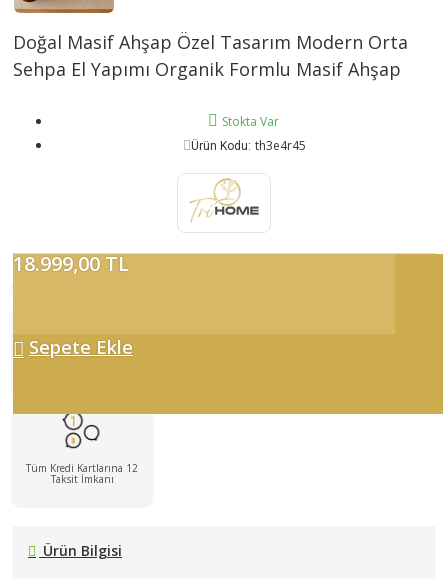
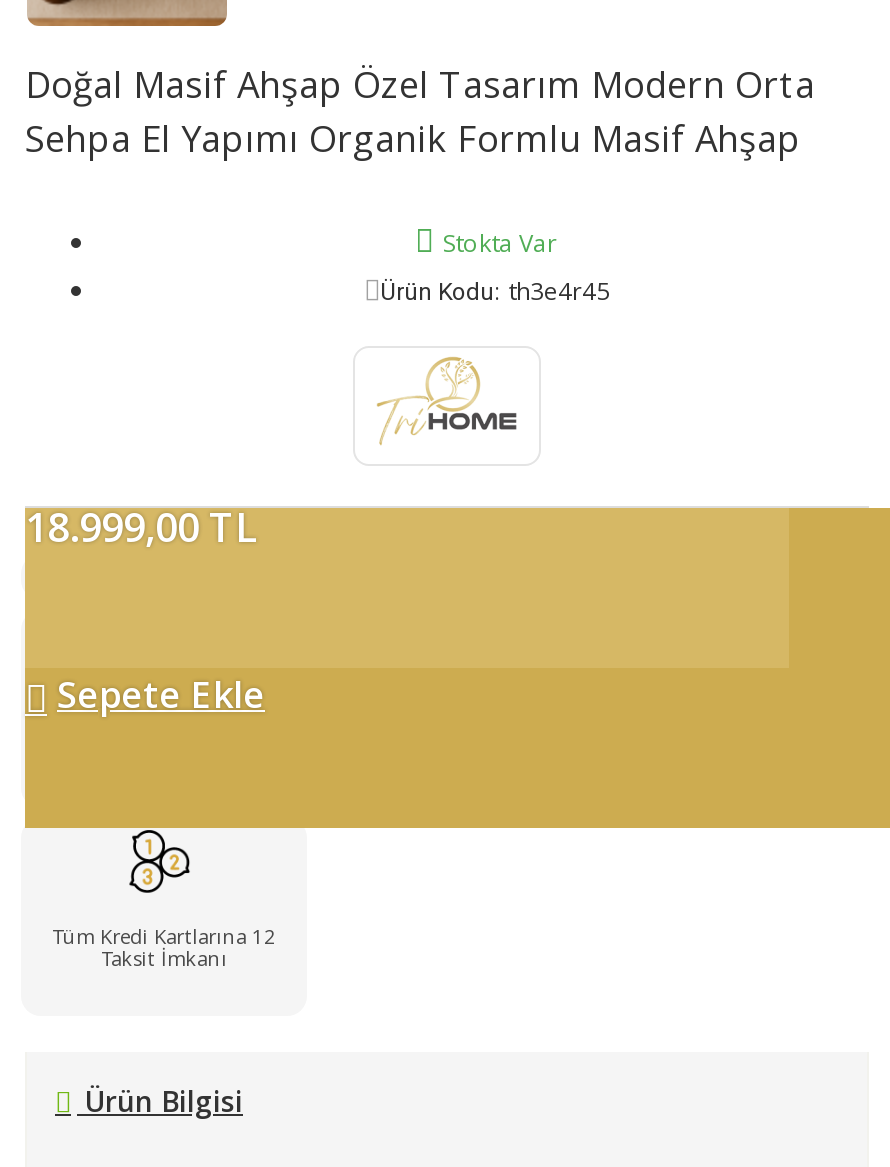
[62,413,101,449] [image] -> [125,826,199,896] [image]

